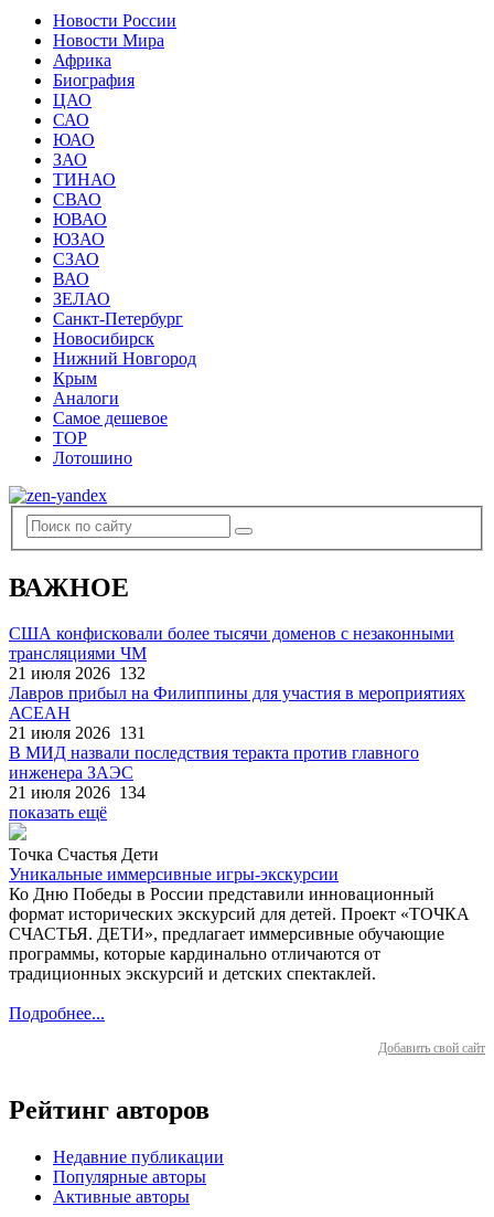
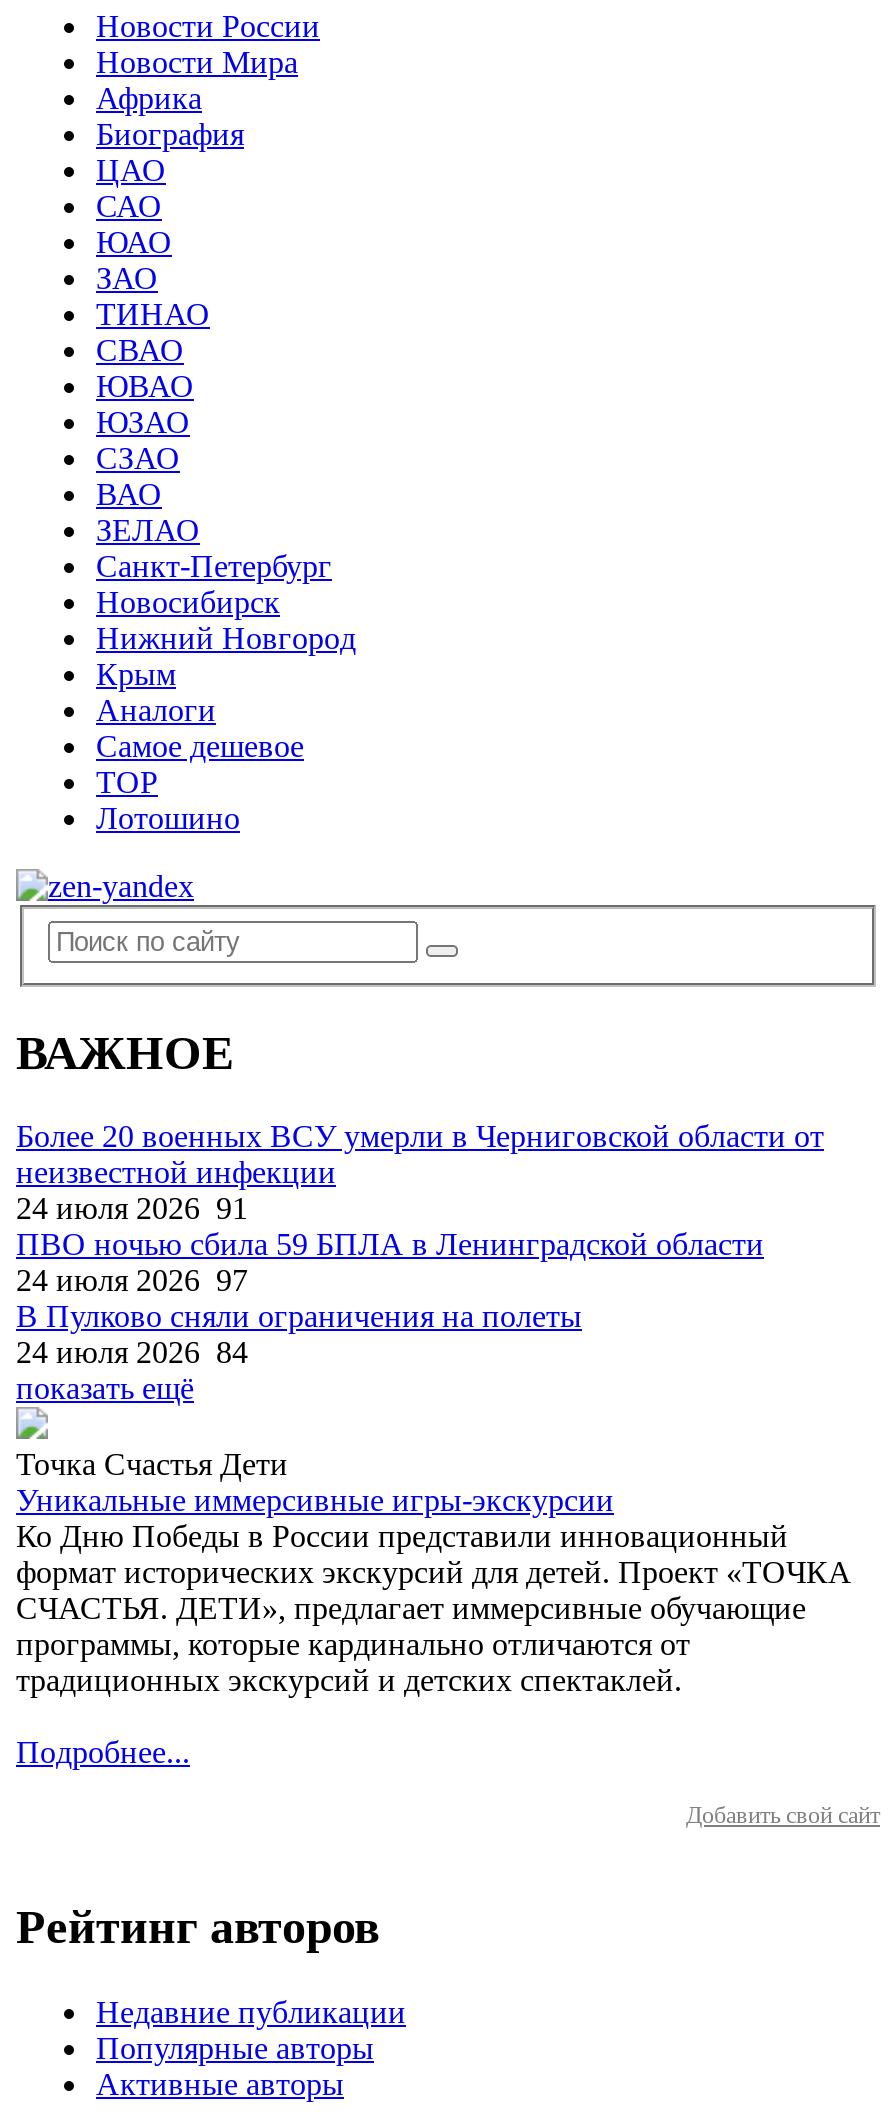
[9,624,465,802] США конфисковали более тысячи доменов с незаконными | трансляциями ЧМ | 21 июля 2026 132 | Лавров прибыл на Филиппины для участия в мероприятиях | АСЕАН | 21 июля 2026 131 | В МИД назвали последствия теракта против главного | инженера ЗАЭС | 21 июля 2026 134 -> [16,1120,824,1370] Более 20 военных ВСУ умерли в Черниговской области от | неизвестной инфекции | 24 июля 2026 91 | ПВО ночью сбила 59 БПЛА в Ленинградской области | 24 июля 2026 97 | В Пулково сняли ограничения на полеты | 24 июля 2026 84

